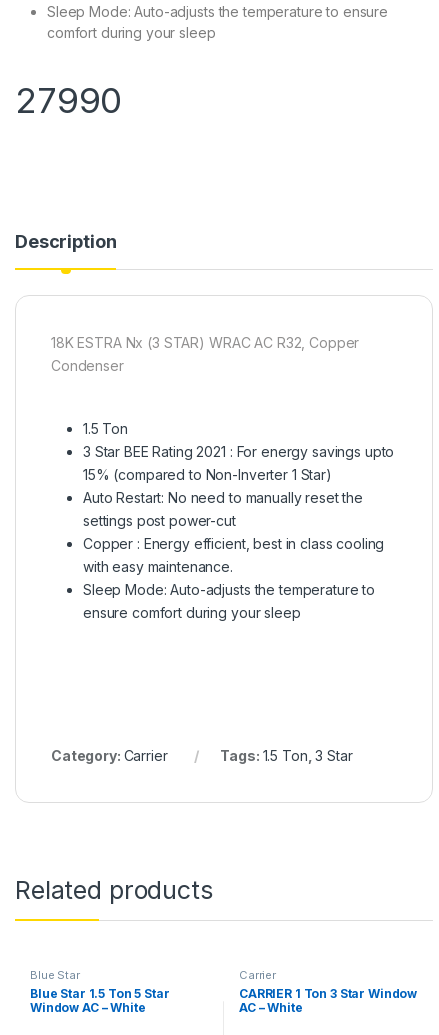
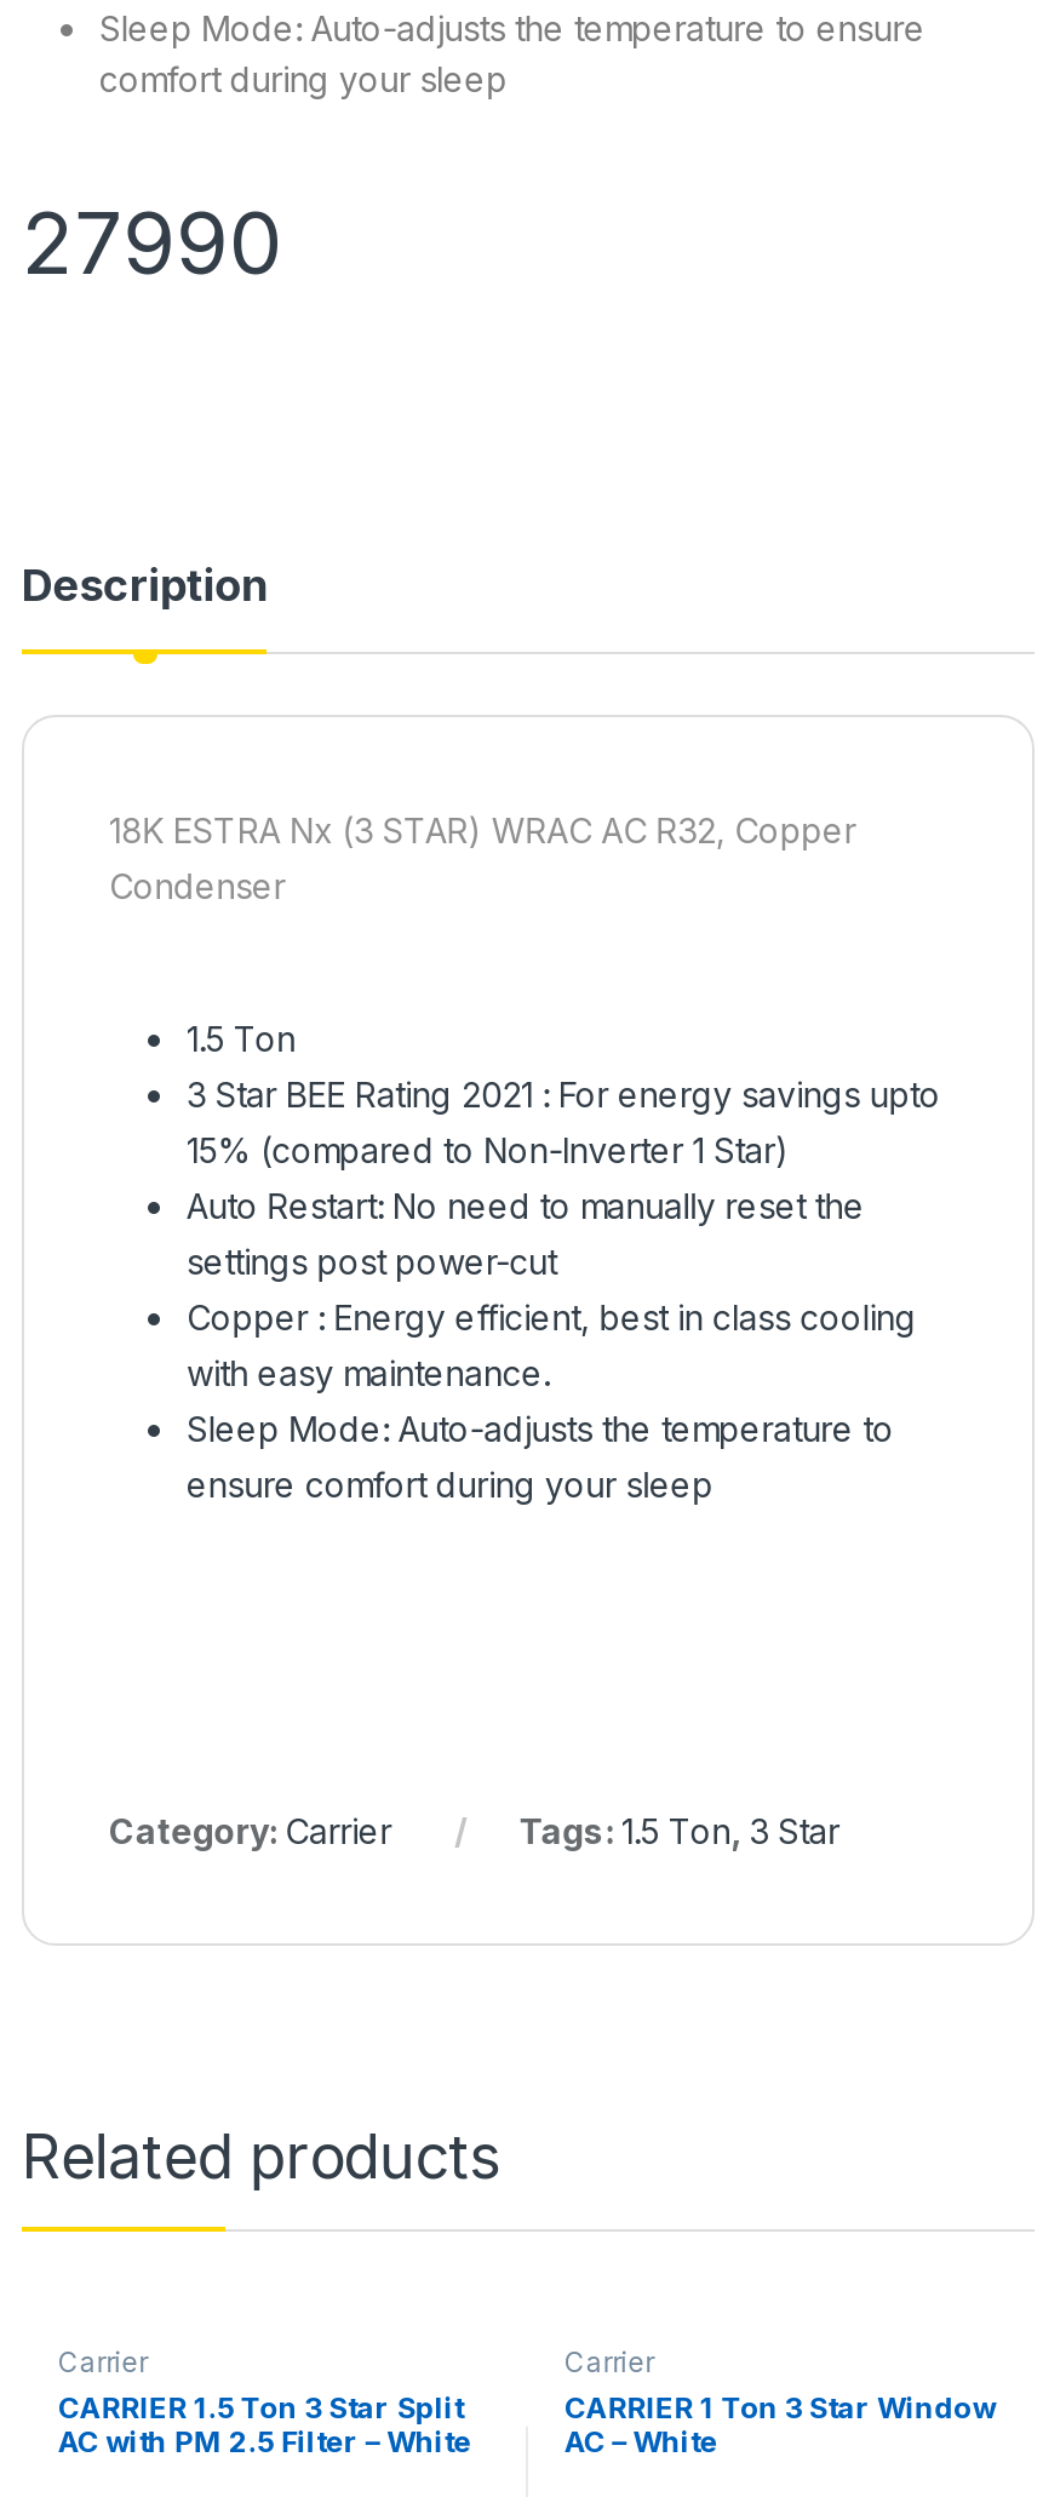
[30,968,170,1015] Blue Star | Blue Star 1.5 Ton 5 Star | Window AC – White -> [58,2347,472,2460] Carrier | CARRIER 1.5 Ton 3 Star Split | AC with PM 2.5 Filter – White

